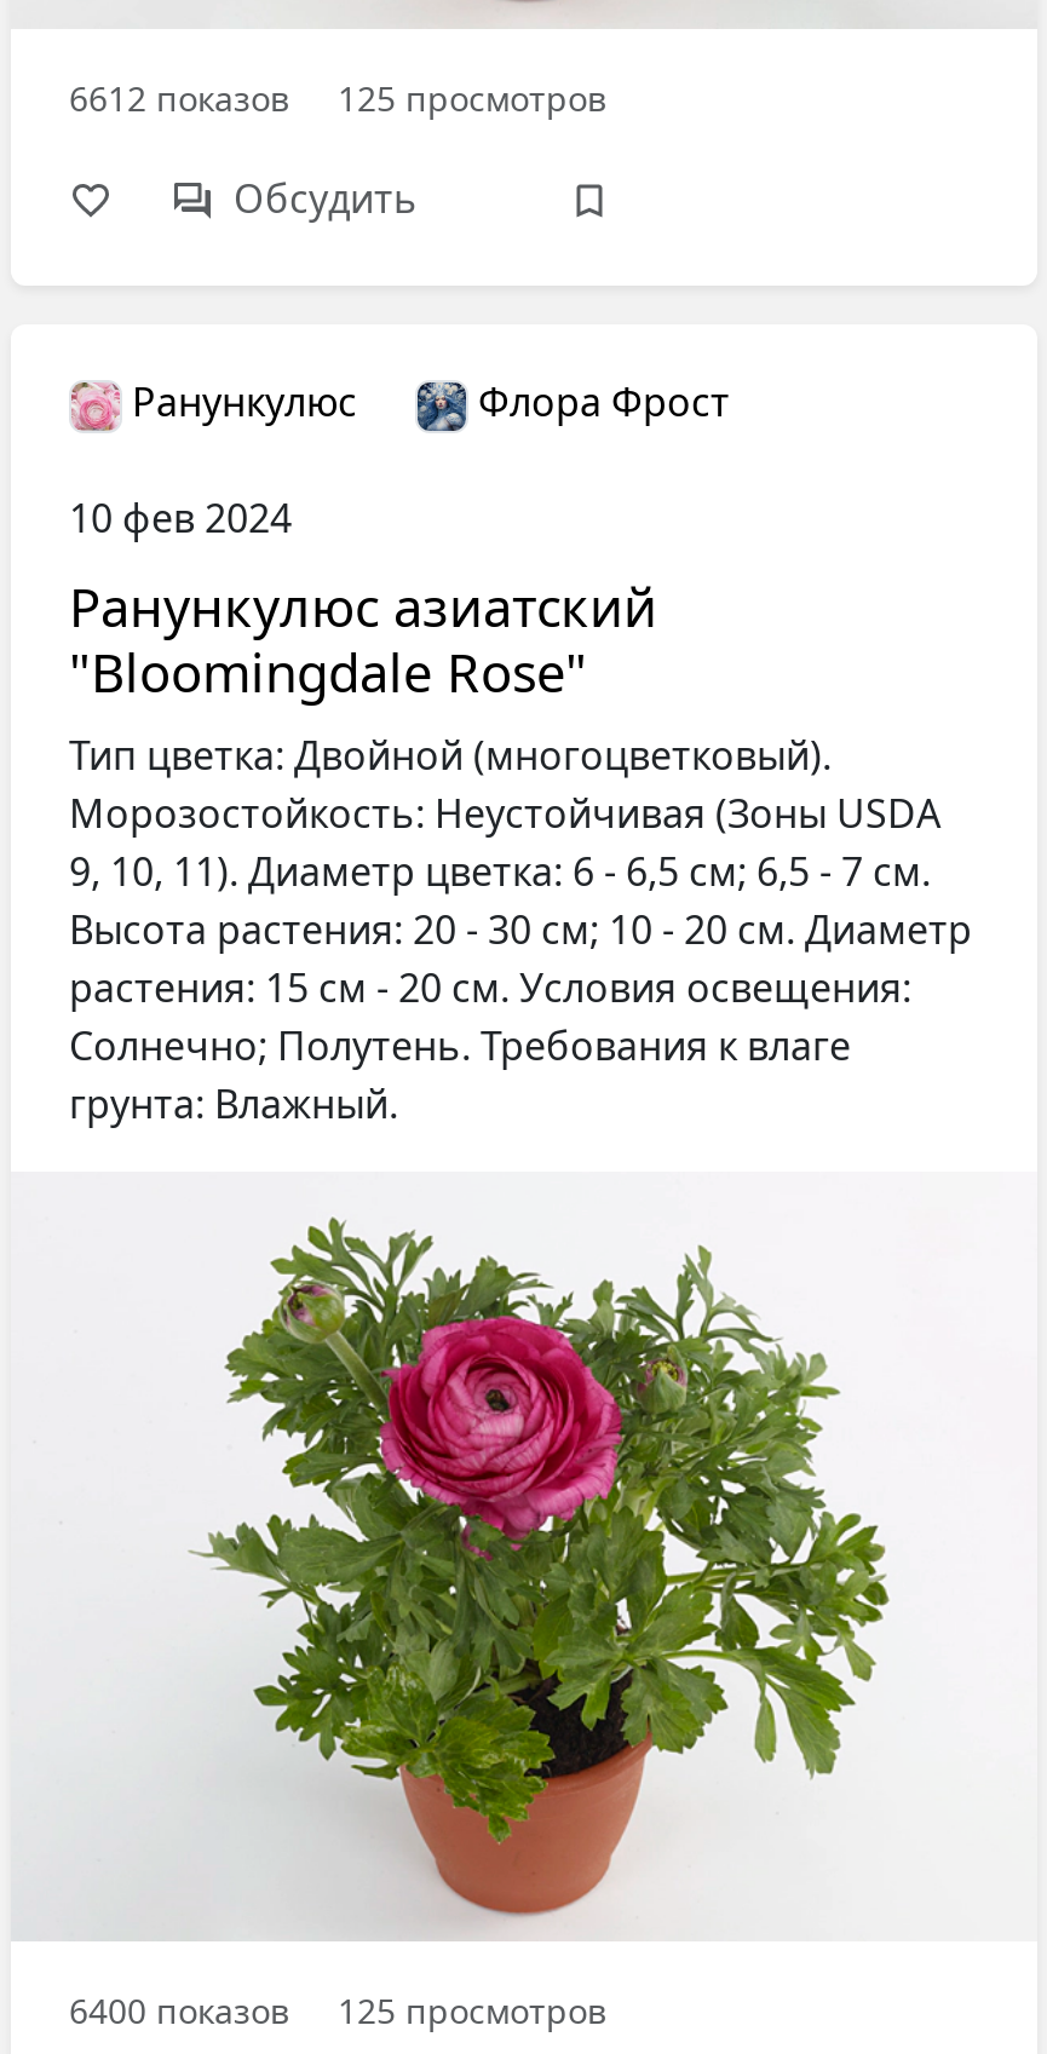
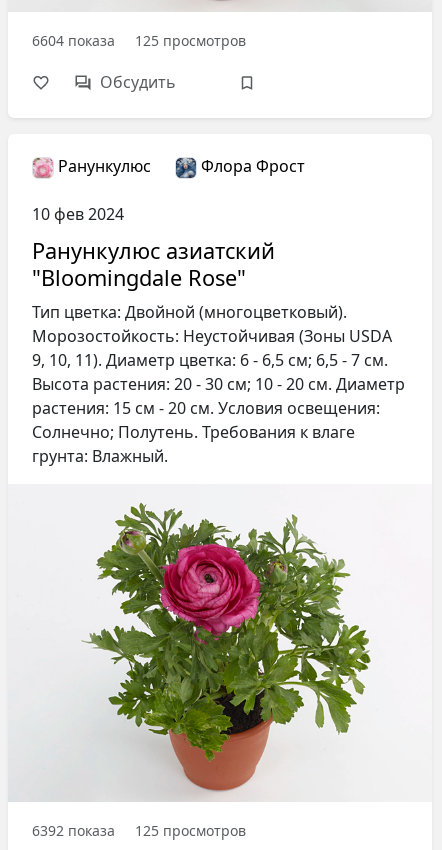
[69,76,606,122] 6612 показов 125 просмотров -> [32,31,246,50] 6604 показа 125 просмотров
[69,1988,606,2034] 6400 показов 125 просмотров -> [32,821,246,840] 6392 показа 125 просмотров

